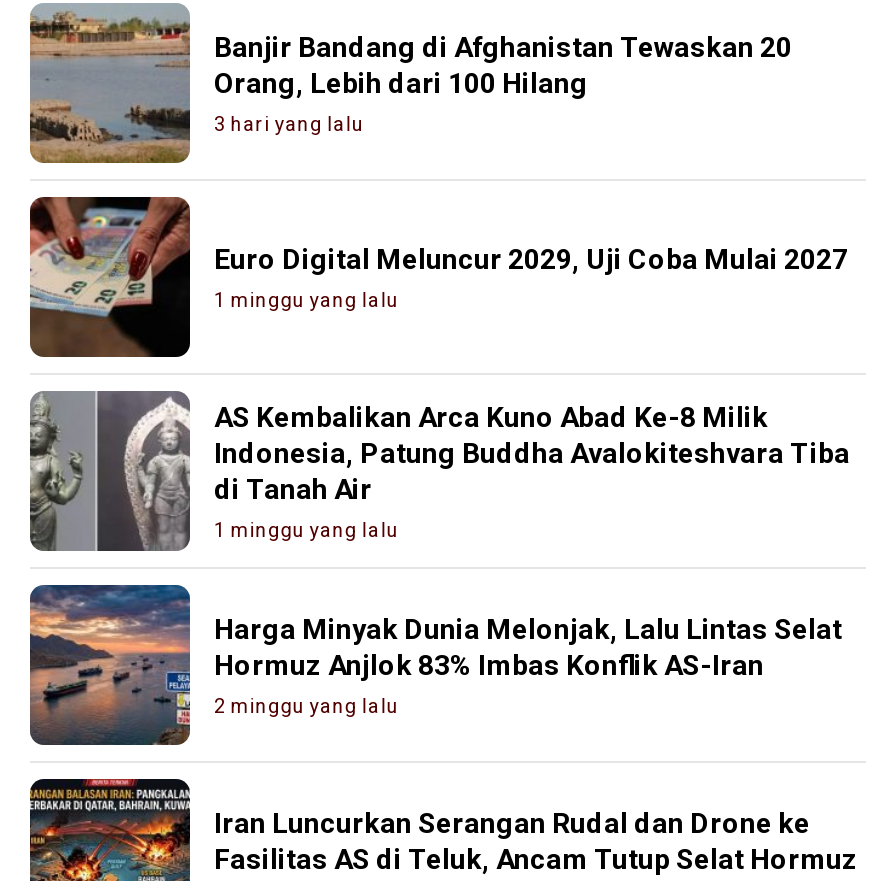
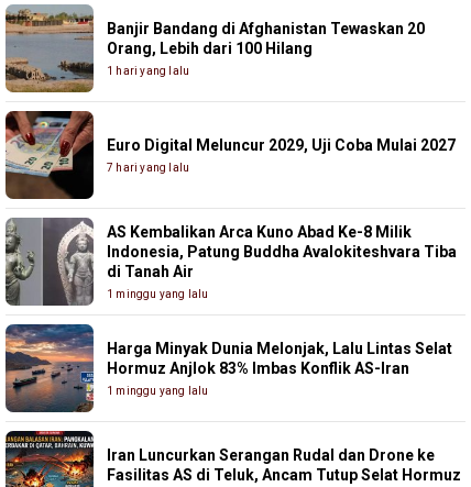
[214,112,364,134] 3 hari yang lalu -> [107,64,190,76] 1 hari yang lalu
[214,288,399,310] 1 minggu yang lalu -> [107,161,190,173] 7 hari yang lalu
[214,694,399,716] 2 minggu yang lalu -> [107,384,209,396] 1 minggu yang lalu

